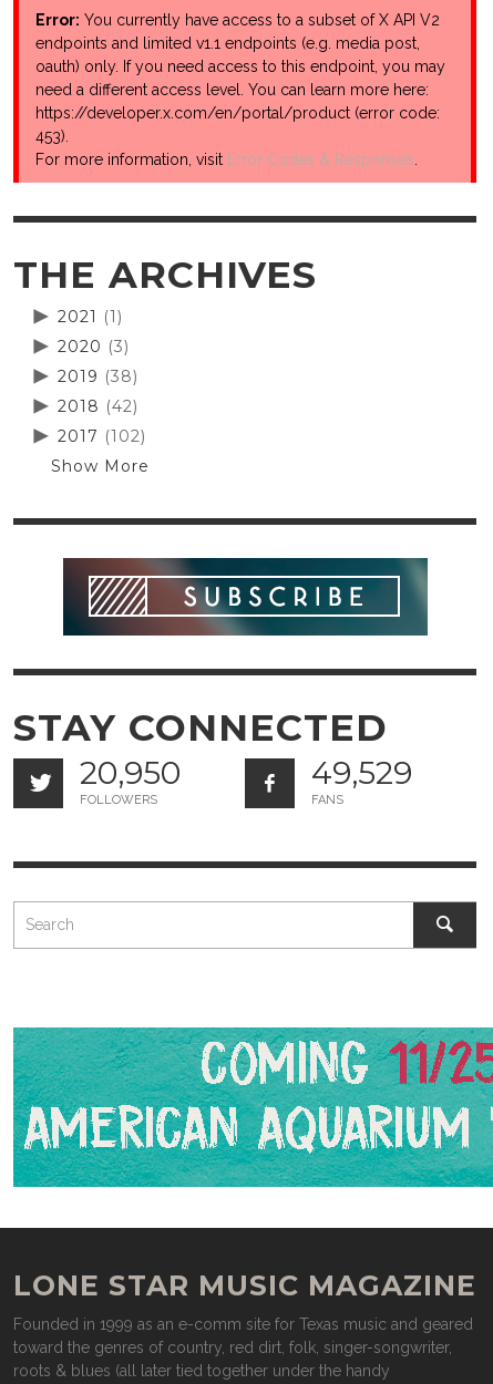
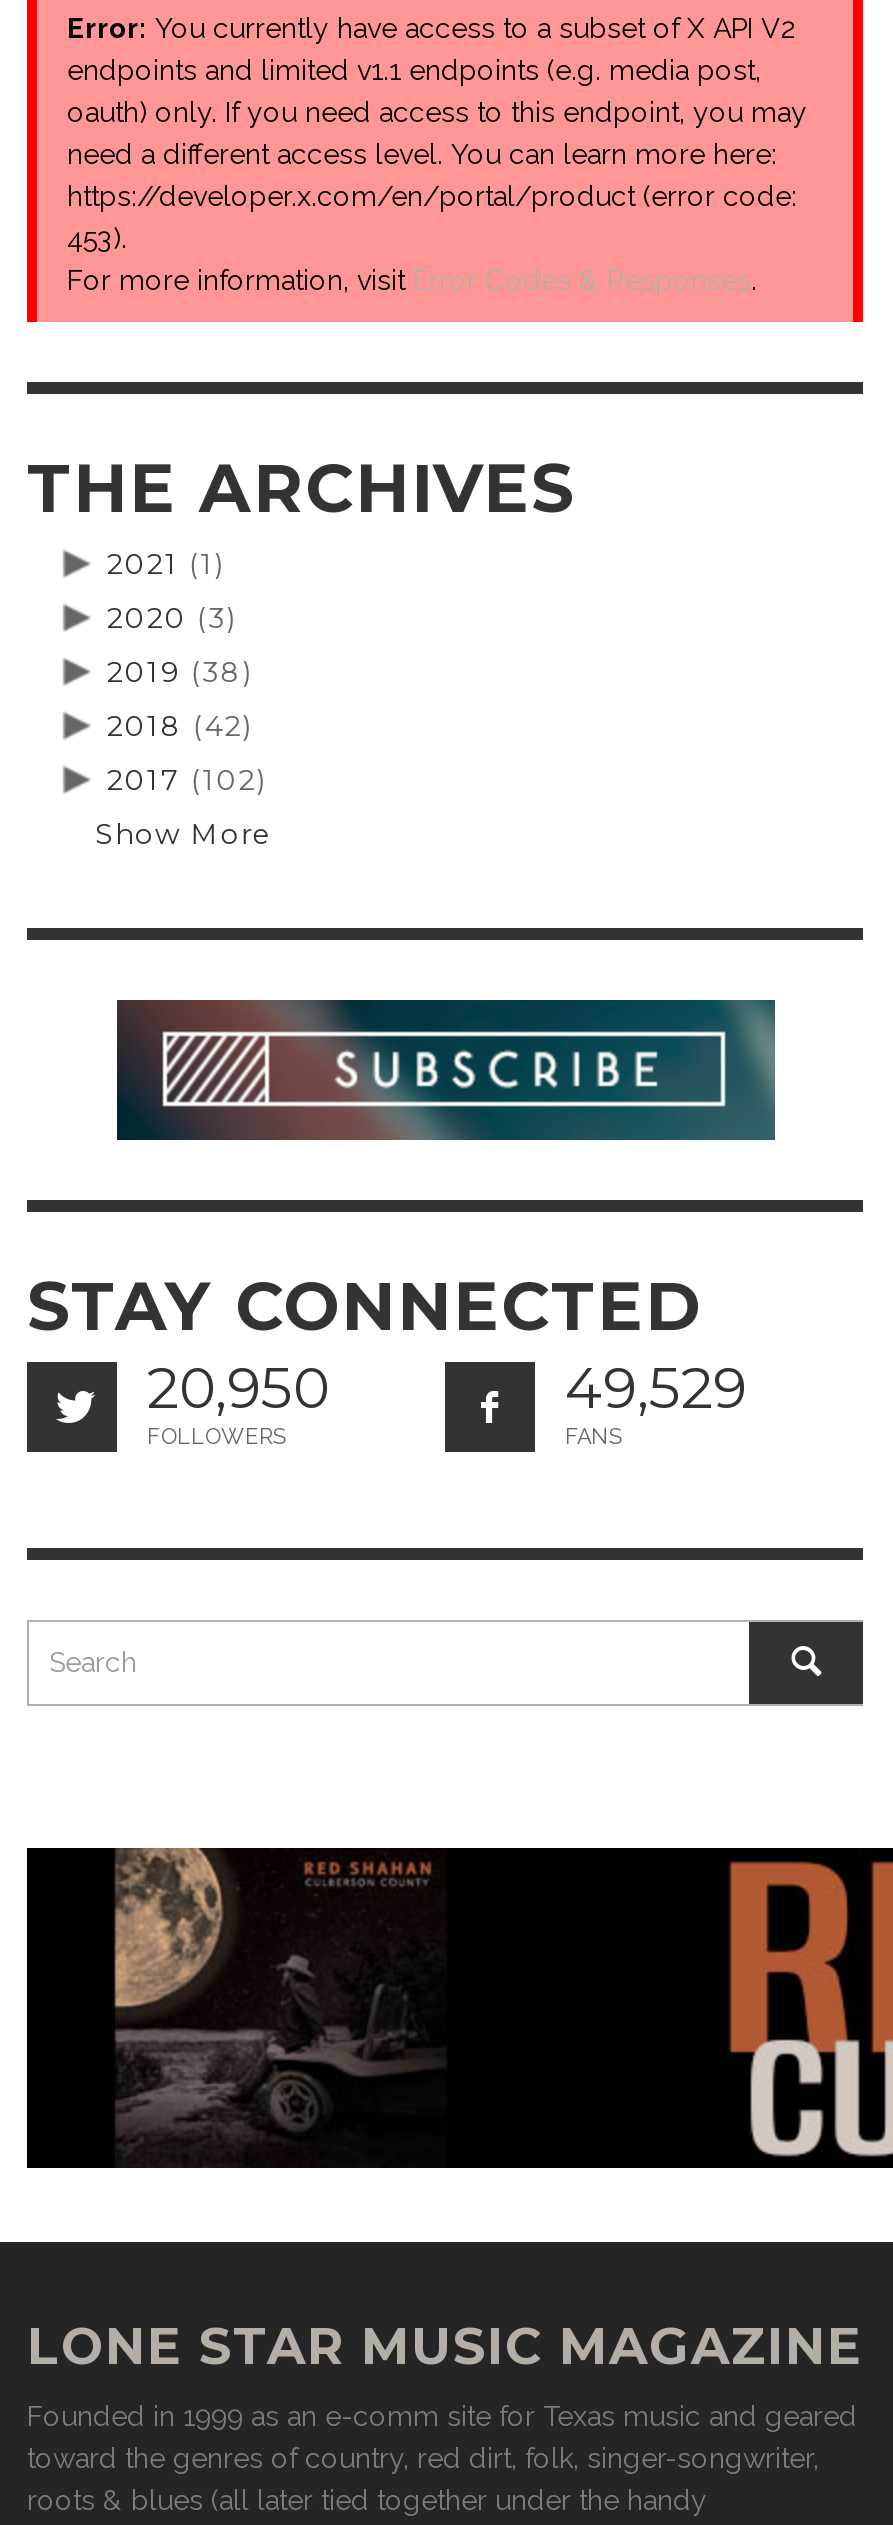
[12,1026,490,1188] [image] -> [25,1847,887,2171] [image]

